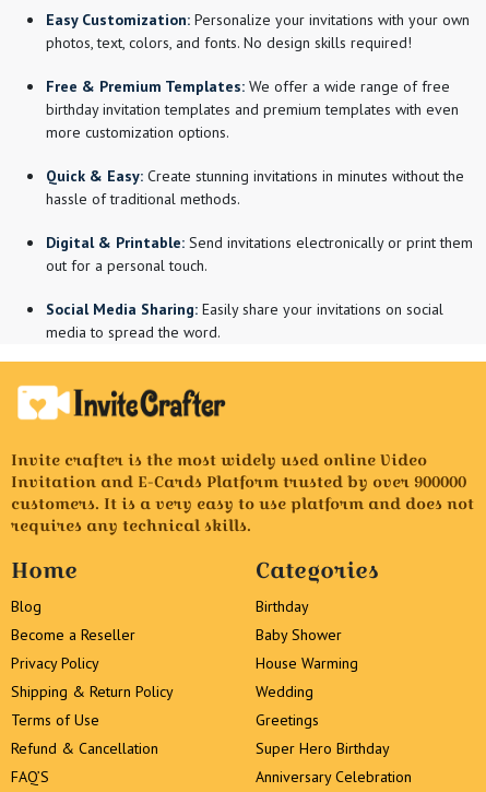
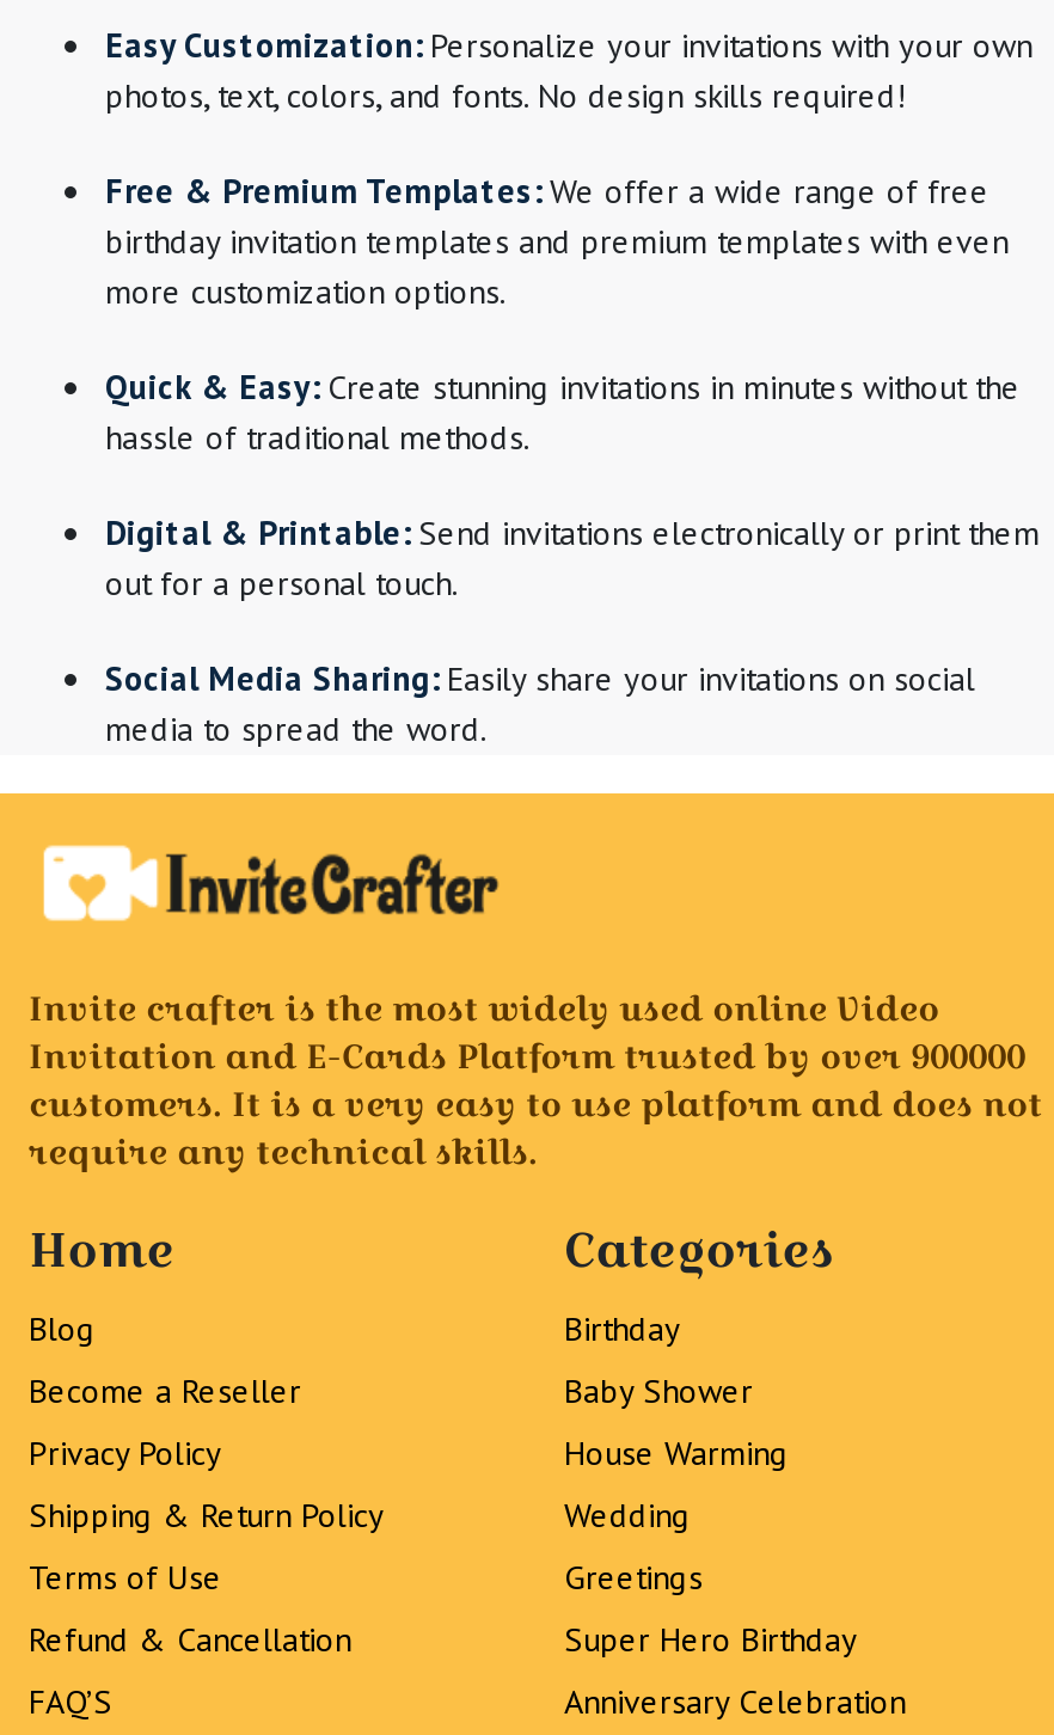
[11,515,251,537] requires any technical skills. -> [29,1129,538,1177] require any technical skills.

